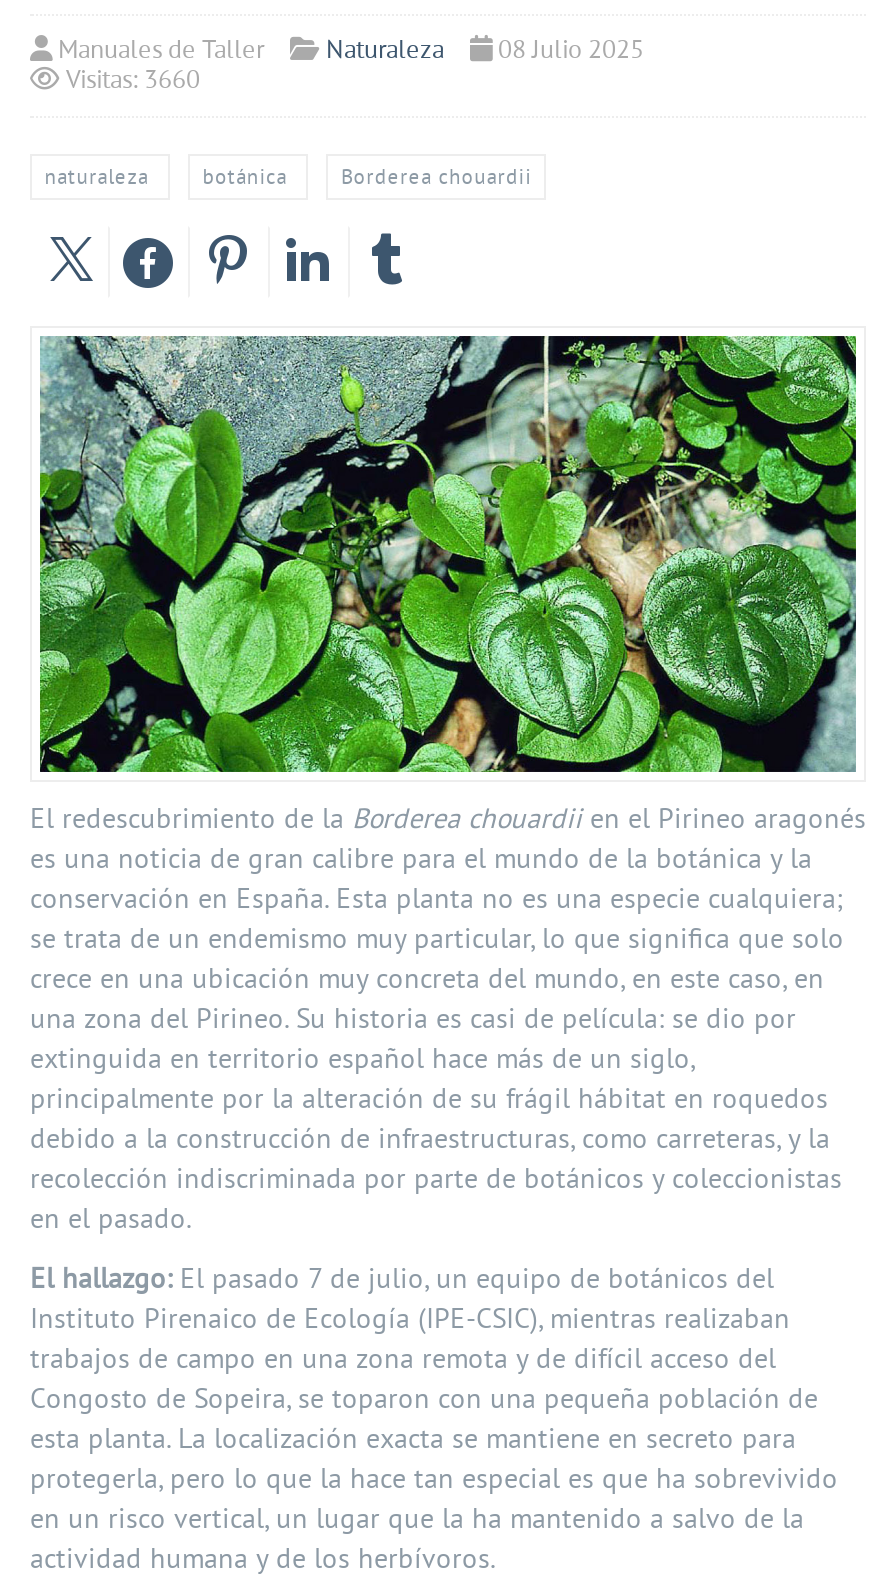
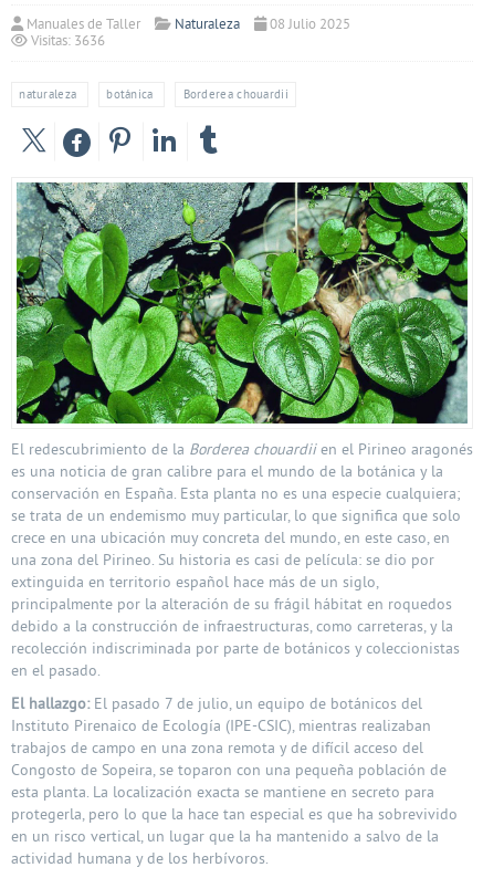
[66,66,200,98] Visitas: 3660 -> [31,33,105,51] Visitas: 3636

